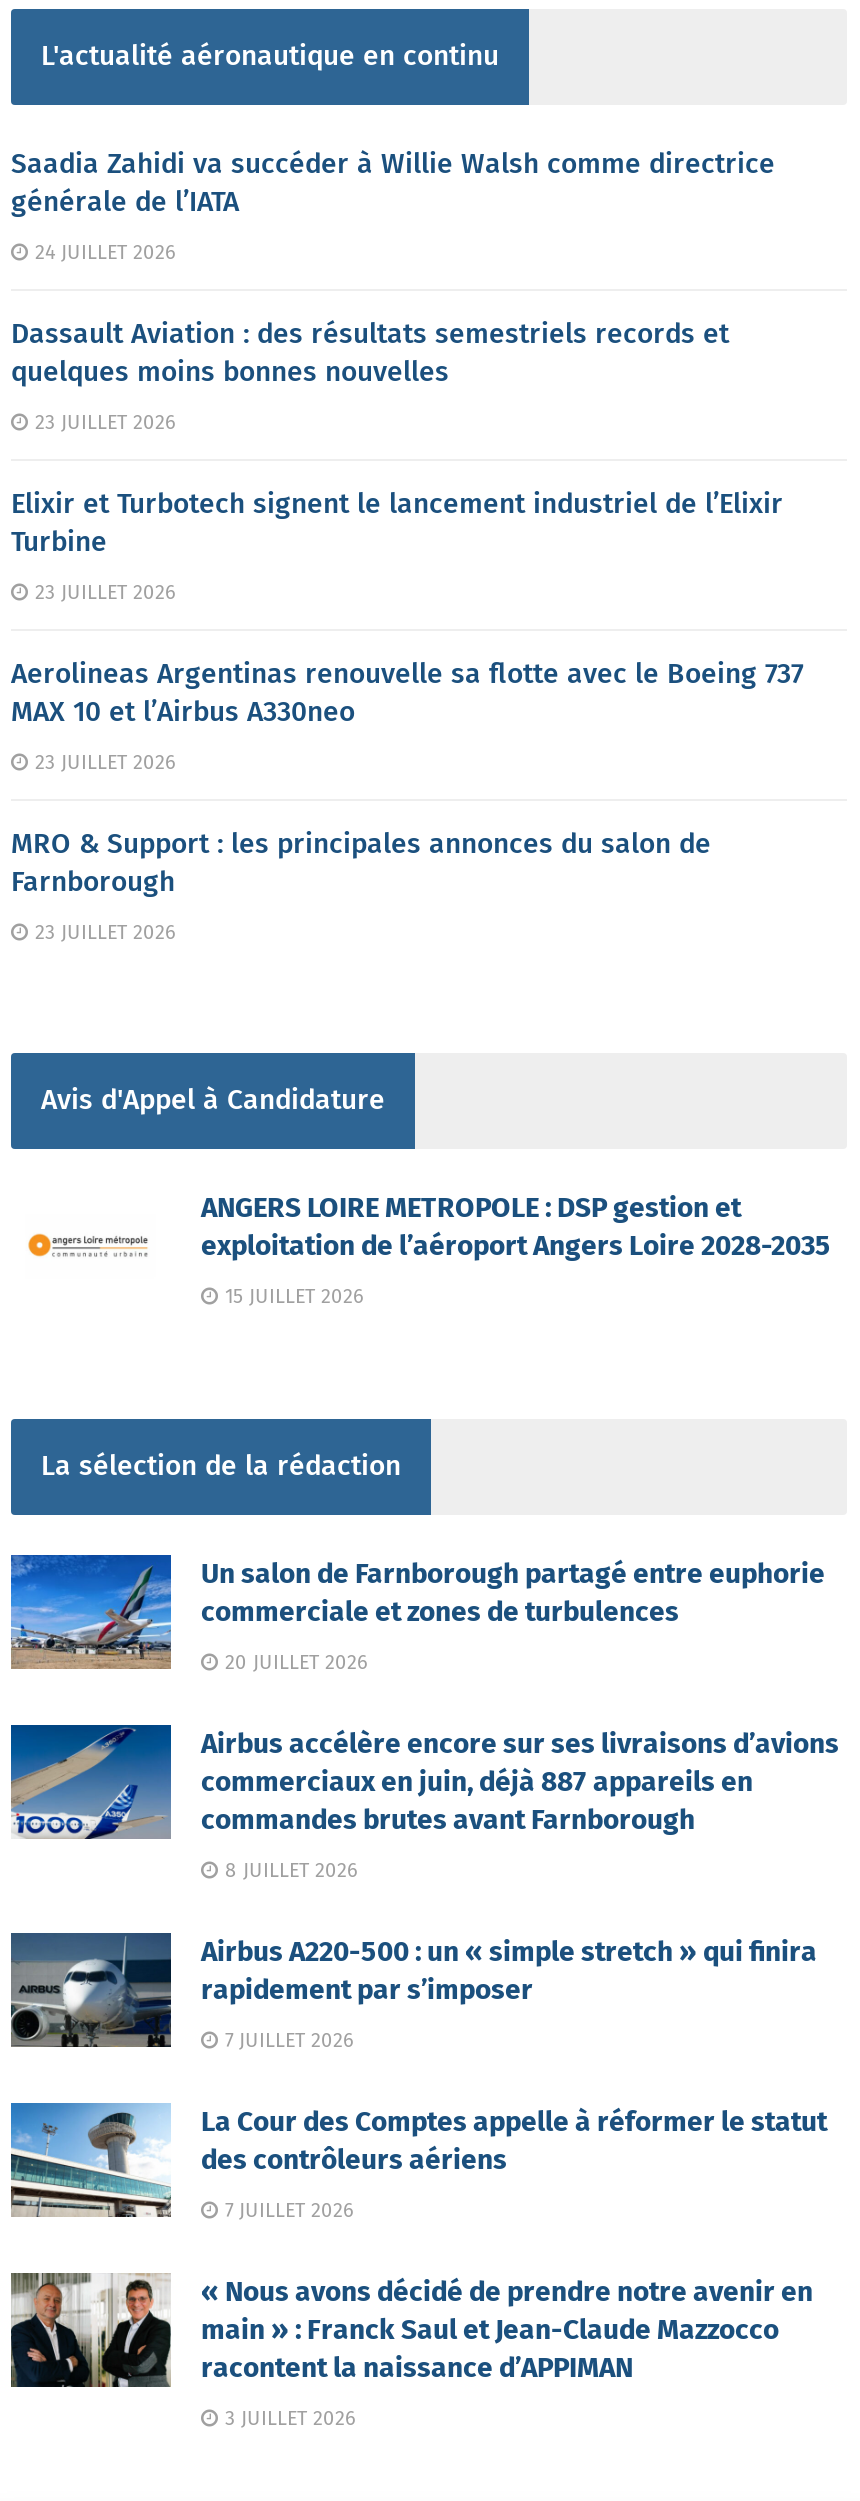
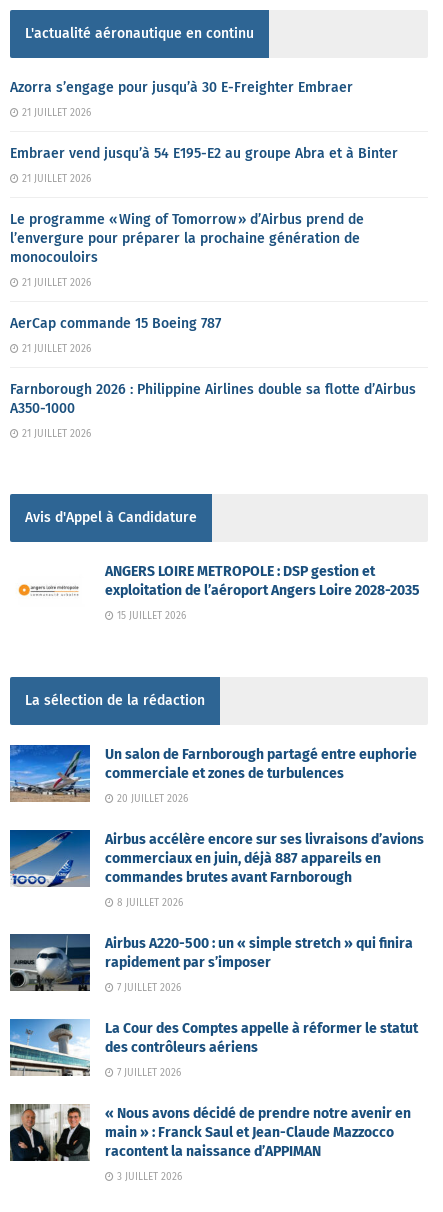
[11,146,775,218] Saadia Zahidi va succéder à Willie Walsh comme directrice | générale de l’IATA -> [10,78,353,95] Azorra s’engage pour jusqu’à 30 E-Freighter Embraer
[29,240,175,264] 24 JUILLET 2026 -> [19,106,91,118] 21 JUILLET 2026
[11,316,729,388] Dassault Aviation : des résultats semestriels records et | quelques moins bonnes nouvelles -> [10,144,398,161] Embraer vend jusqu’à 54 E195-E2 au groupe Abra et à Binter
[29,410,175,434] 23 JUILLET 2026 -> [19,172,91,184] 21 JUILLET 2026
[11,486,783,558] Elixir et Turbotech signent le lancement industriel de l’Elixir | Turbine -> [10,210,364,265] Le programme « Wing of Tomorrow » d’Airbus prend de | l’envergure pour préparer la prochaine génération de | monocouloirs
[29,580,175,604] 23 JUILLET 2026 -> [19,276,91,288] 21 JUILLET 2026
[11,656,803,728] Aerolineas Argentinas renouvelle sa flotte avec le Boeing 737 | MAX 10 et l’Airbus A330neo -> [10,314,221,331] AerCap commande 15 Boeing 787
[29,750,175,774] 23 JUILLET 2026 -> [19,342,91,354] 21 JUILLET 2026
[11,826,711,898] MRO & Support : les principales annonces du salon de | Farnborough -> [10,380,416,416] Farnborough 2026 : Philippine Airlines double sa flotte d’Airbus | A350-1000
[29,920,175,944] 23 JUILLET 2026 -> [19,427,91,439] 21 JUILLET 2026

